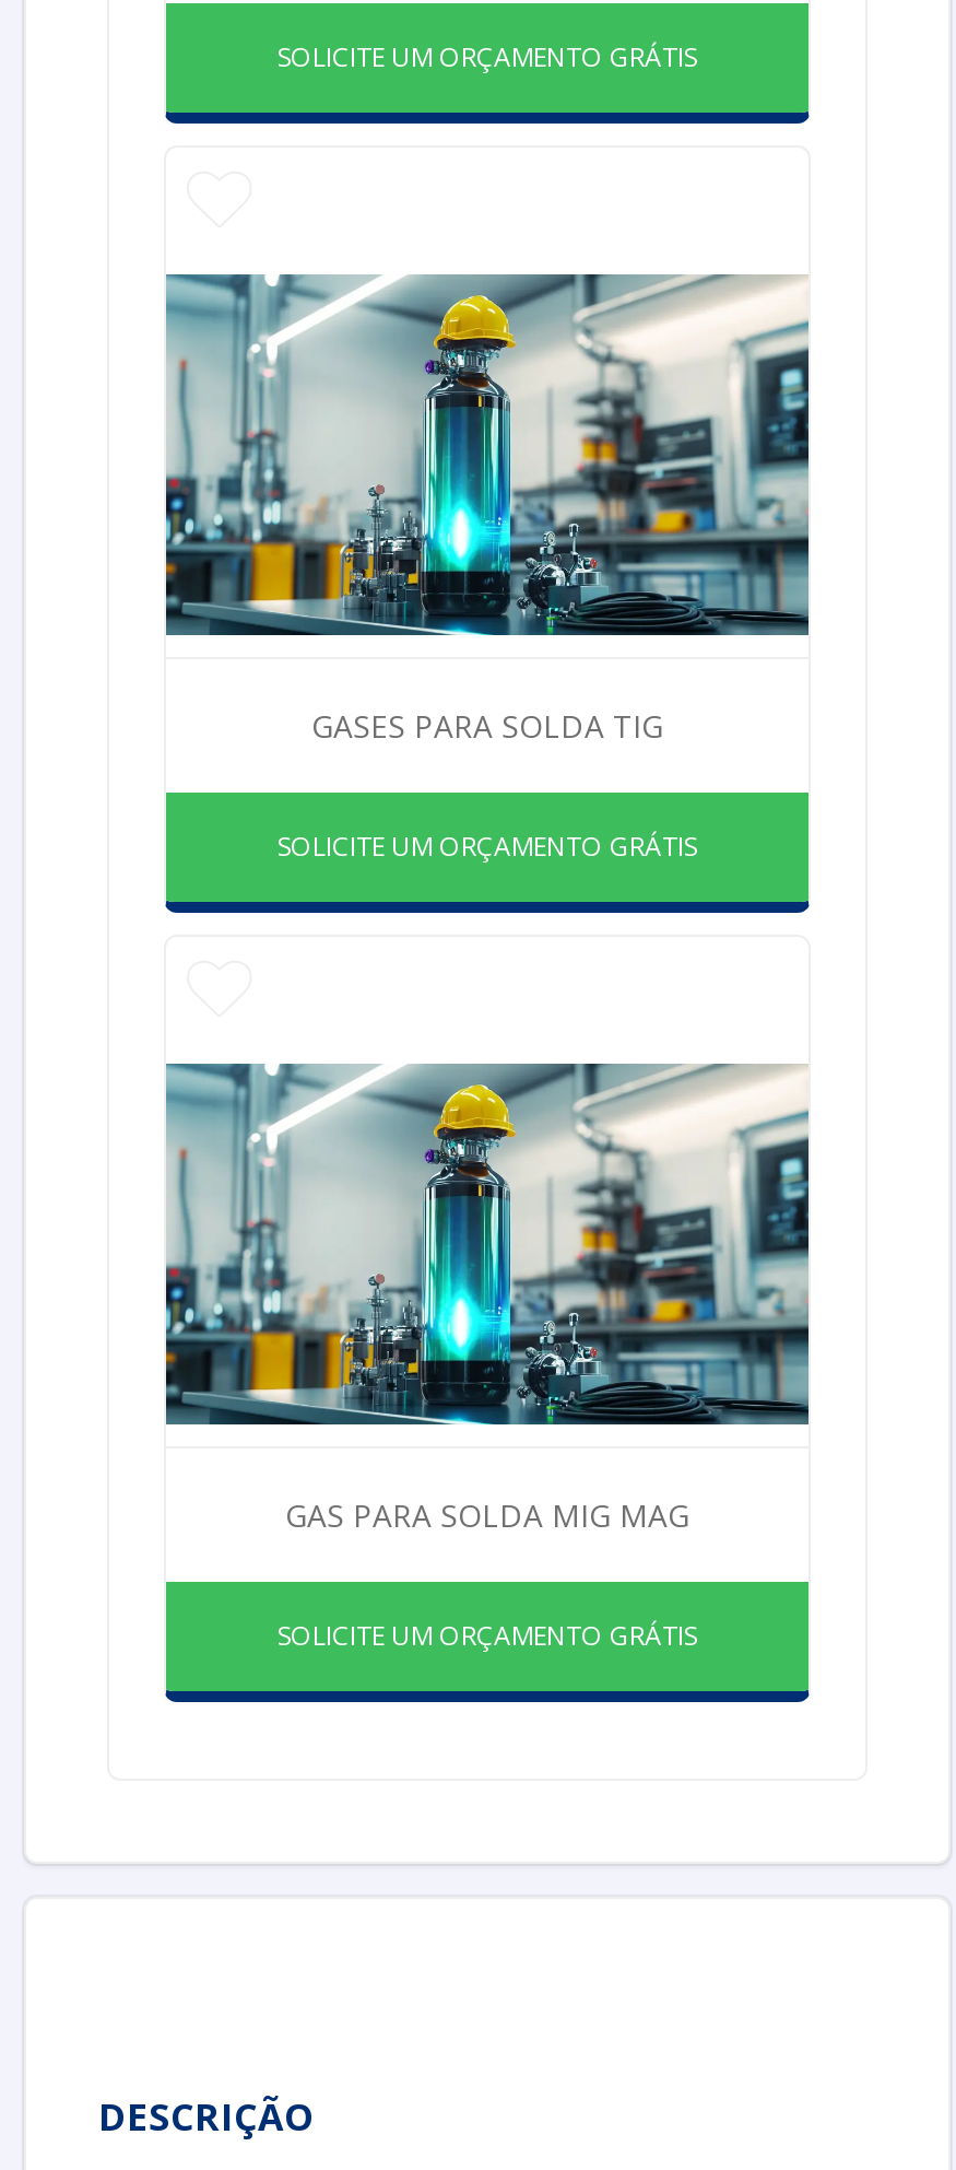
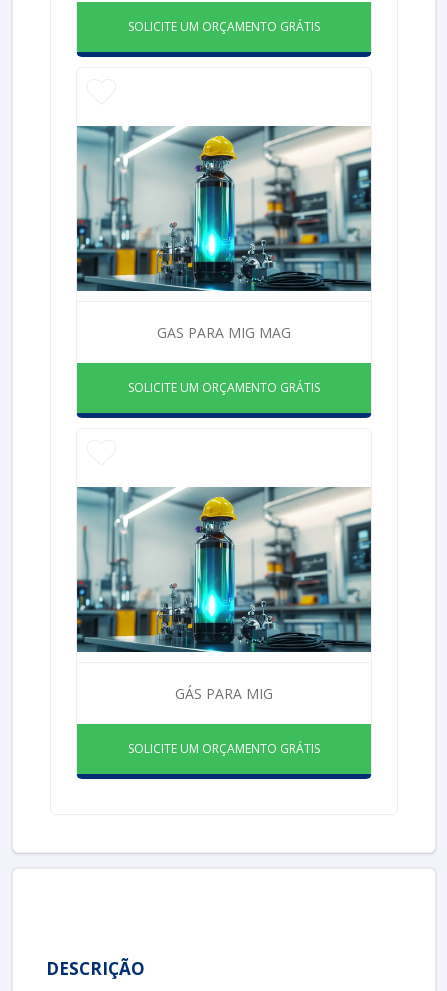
[311,705,663,747] GASES PARA SOLDA TIG -> [157,323,291,342] GAS PARA MIG MAG
[285,1494,689,1536] GAS PARA SOLDA MIG MAG -> [175,684,273,703] GÁS PARA MIG

